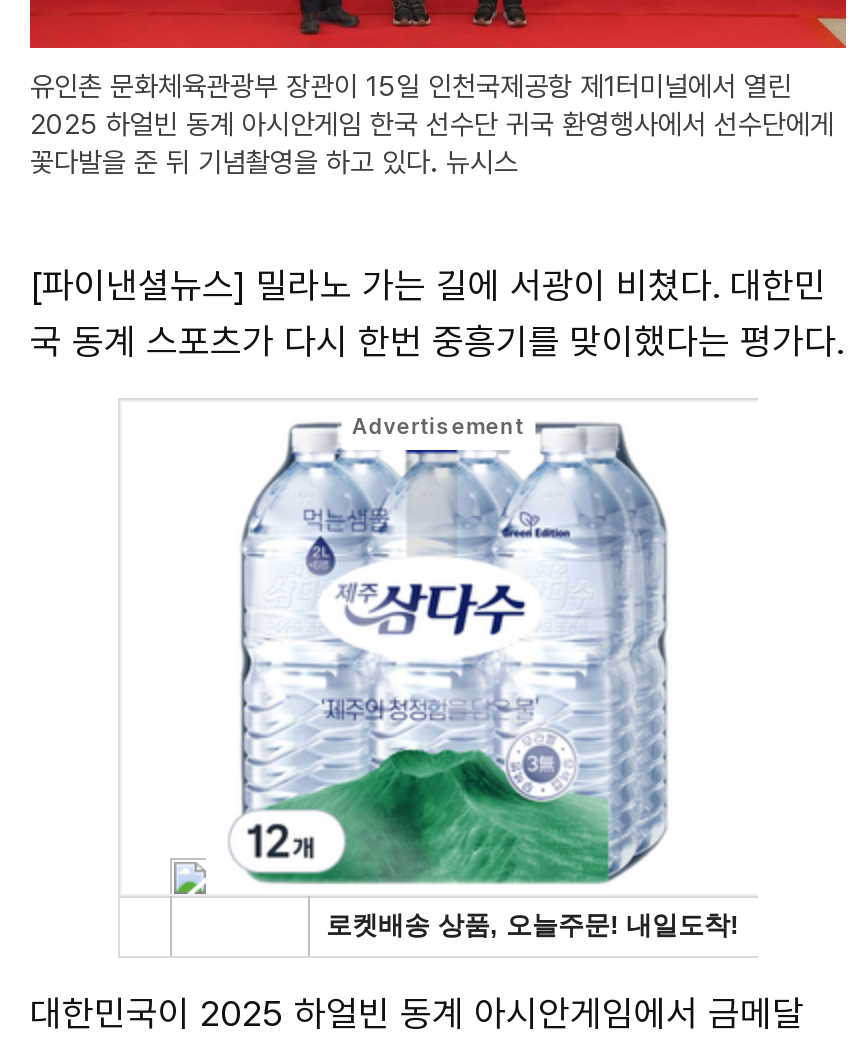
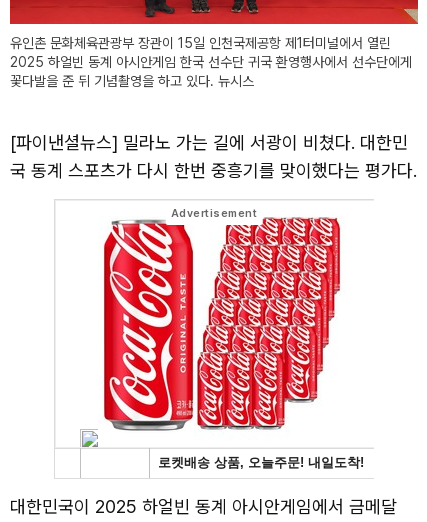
[218,420,690,886] [image] -> [103,212,341,442] [image]

